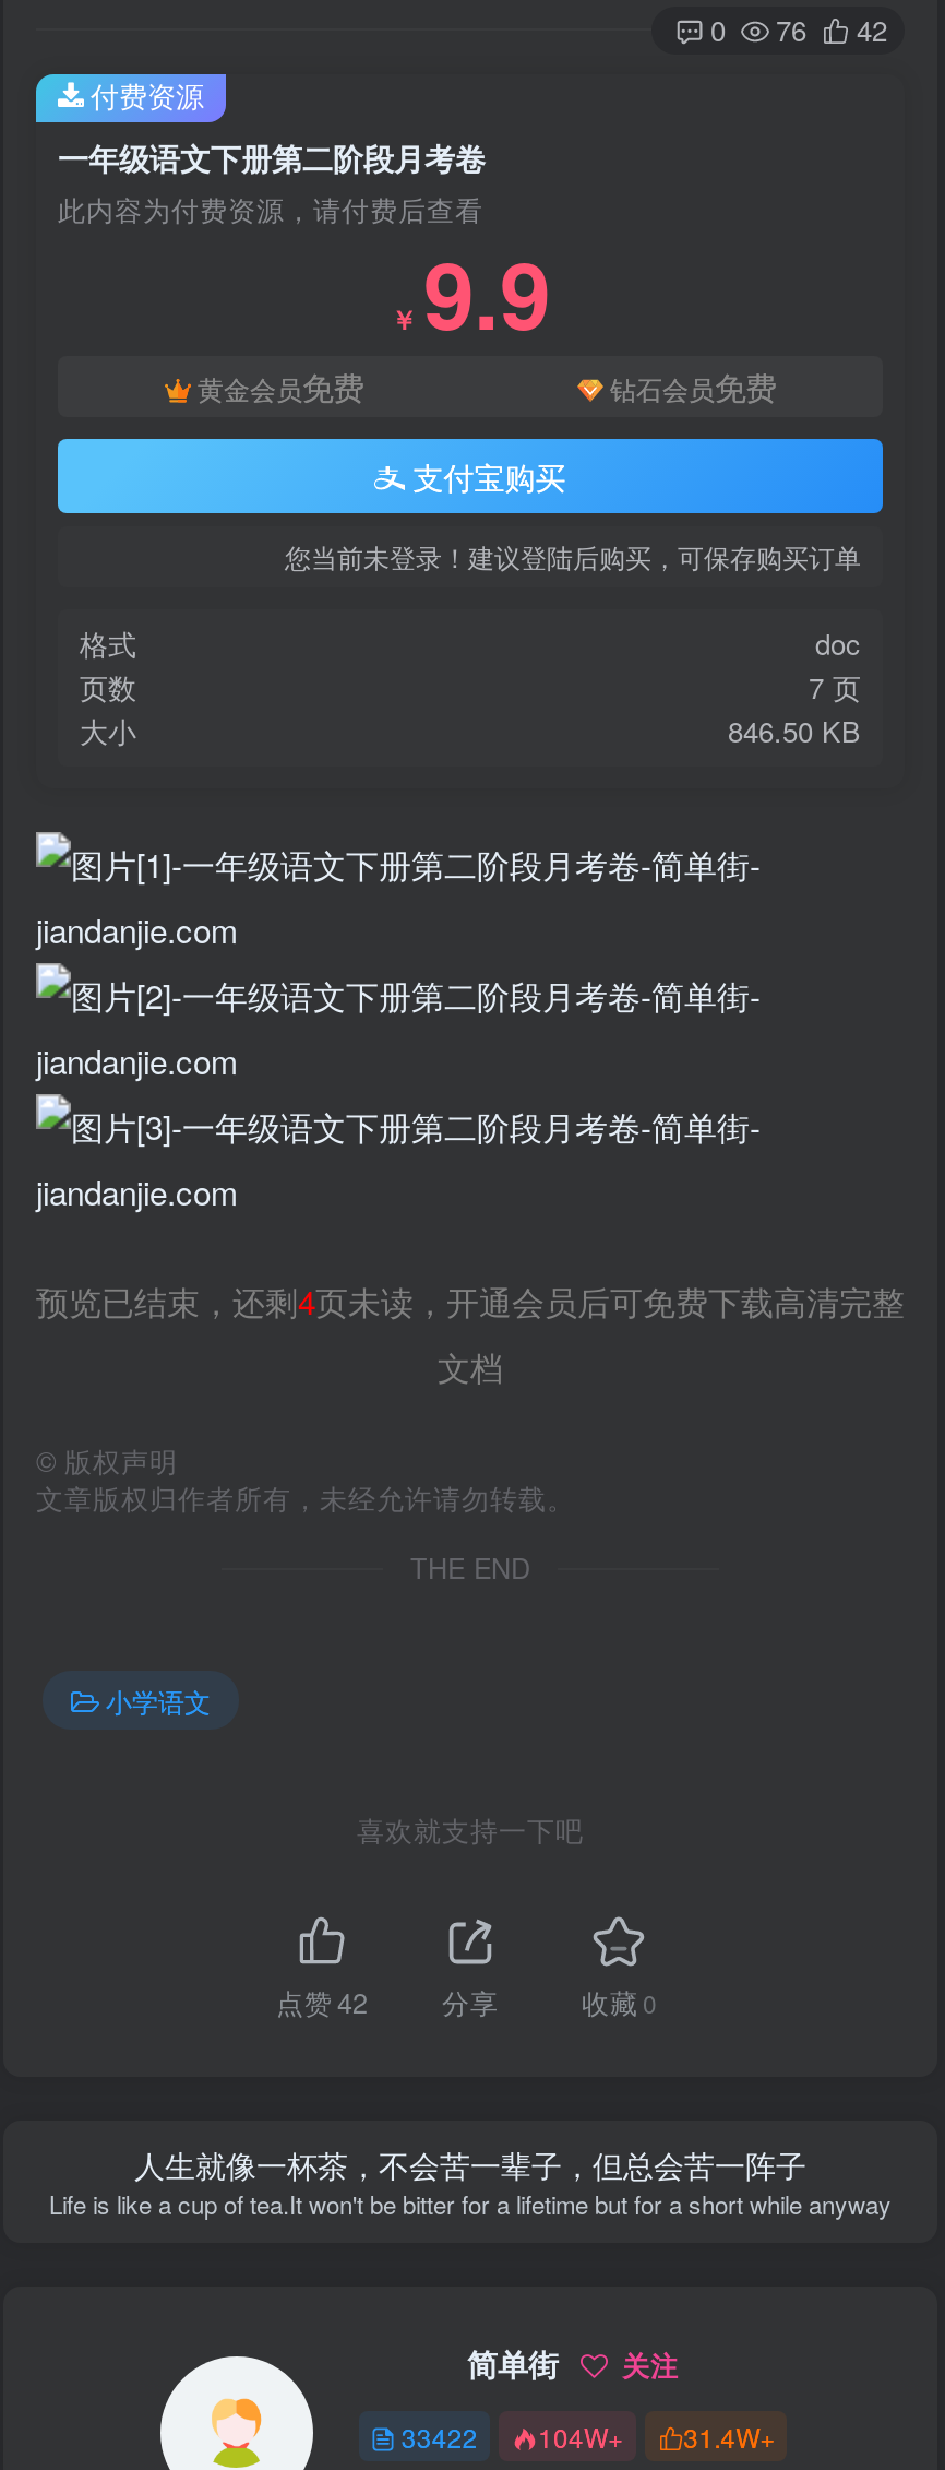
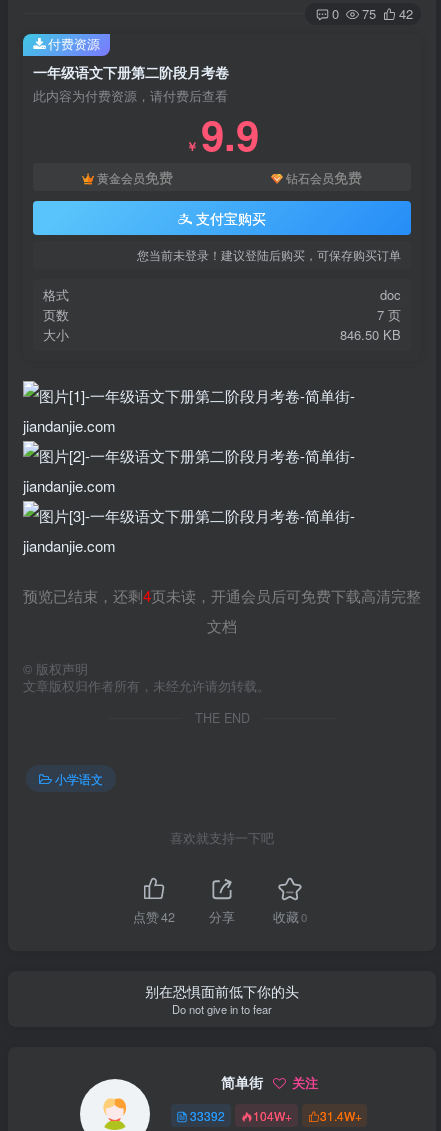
[710,10,887,51] 0 76 42 -> [332,4,413,23] 0 75 42
[49,2142,892,2221] 人生就像一杯茶，不会苦一辈子，但总会苦一阵子 | Life is like a cup of tea.It won't be bitter for a lifetime but for a short while anyway -> [145,981,299,1017] 别在恐惧面前低下你的头 | Do not give in to fear
[401,2417,775,2454] 33422 104W+ 31.4W+ -> [190,1107,362,1124] 33392 104W+ 31.4W+

